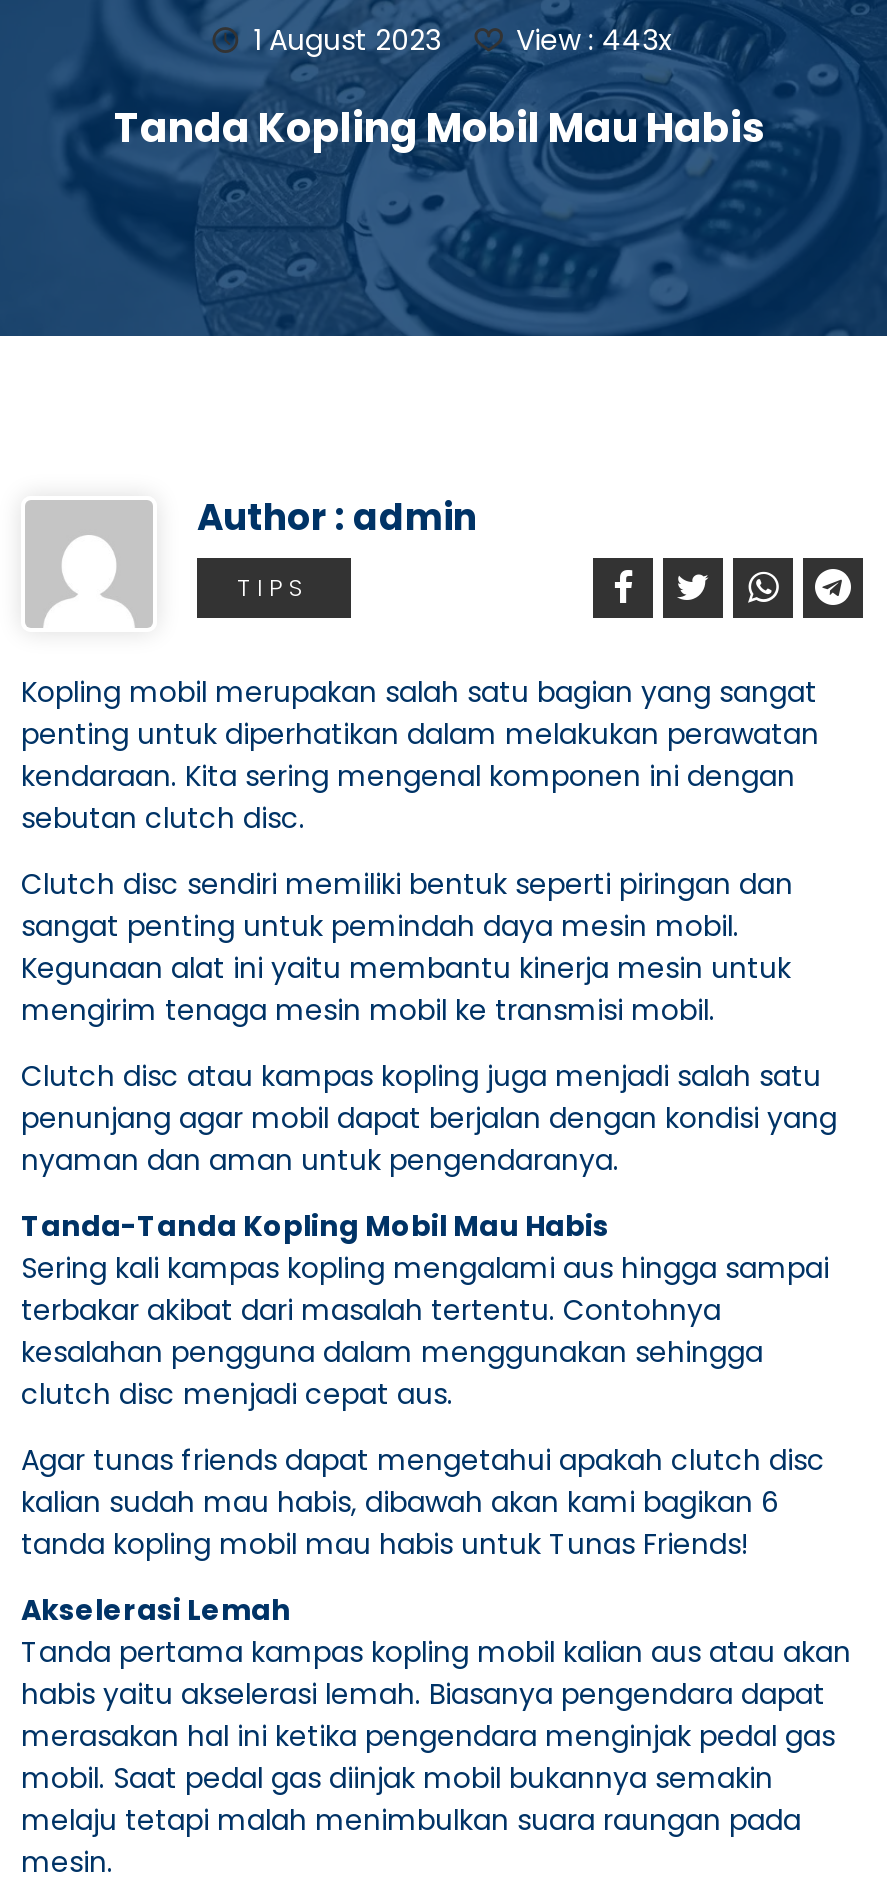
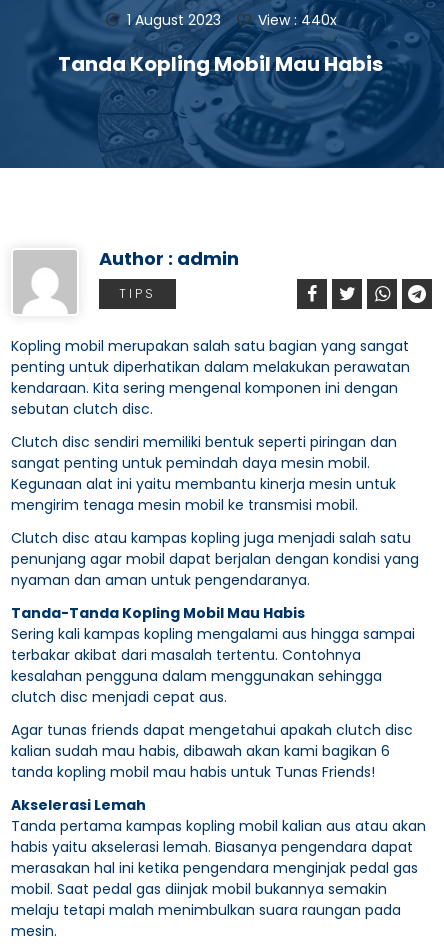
[508,20,672,60] View : 443x -> [254,10,337,30] View : 440x

